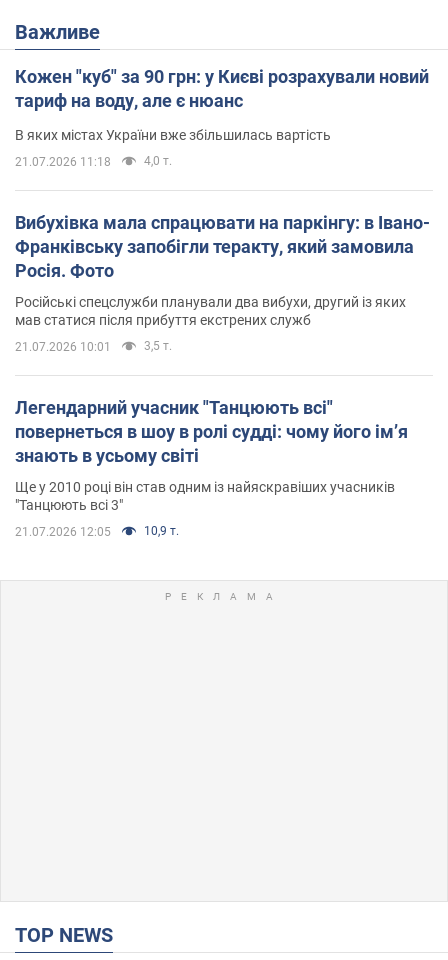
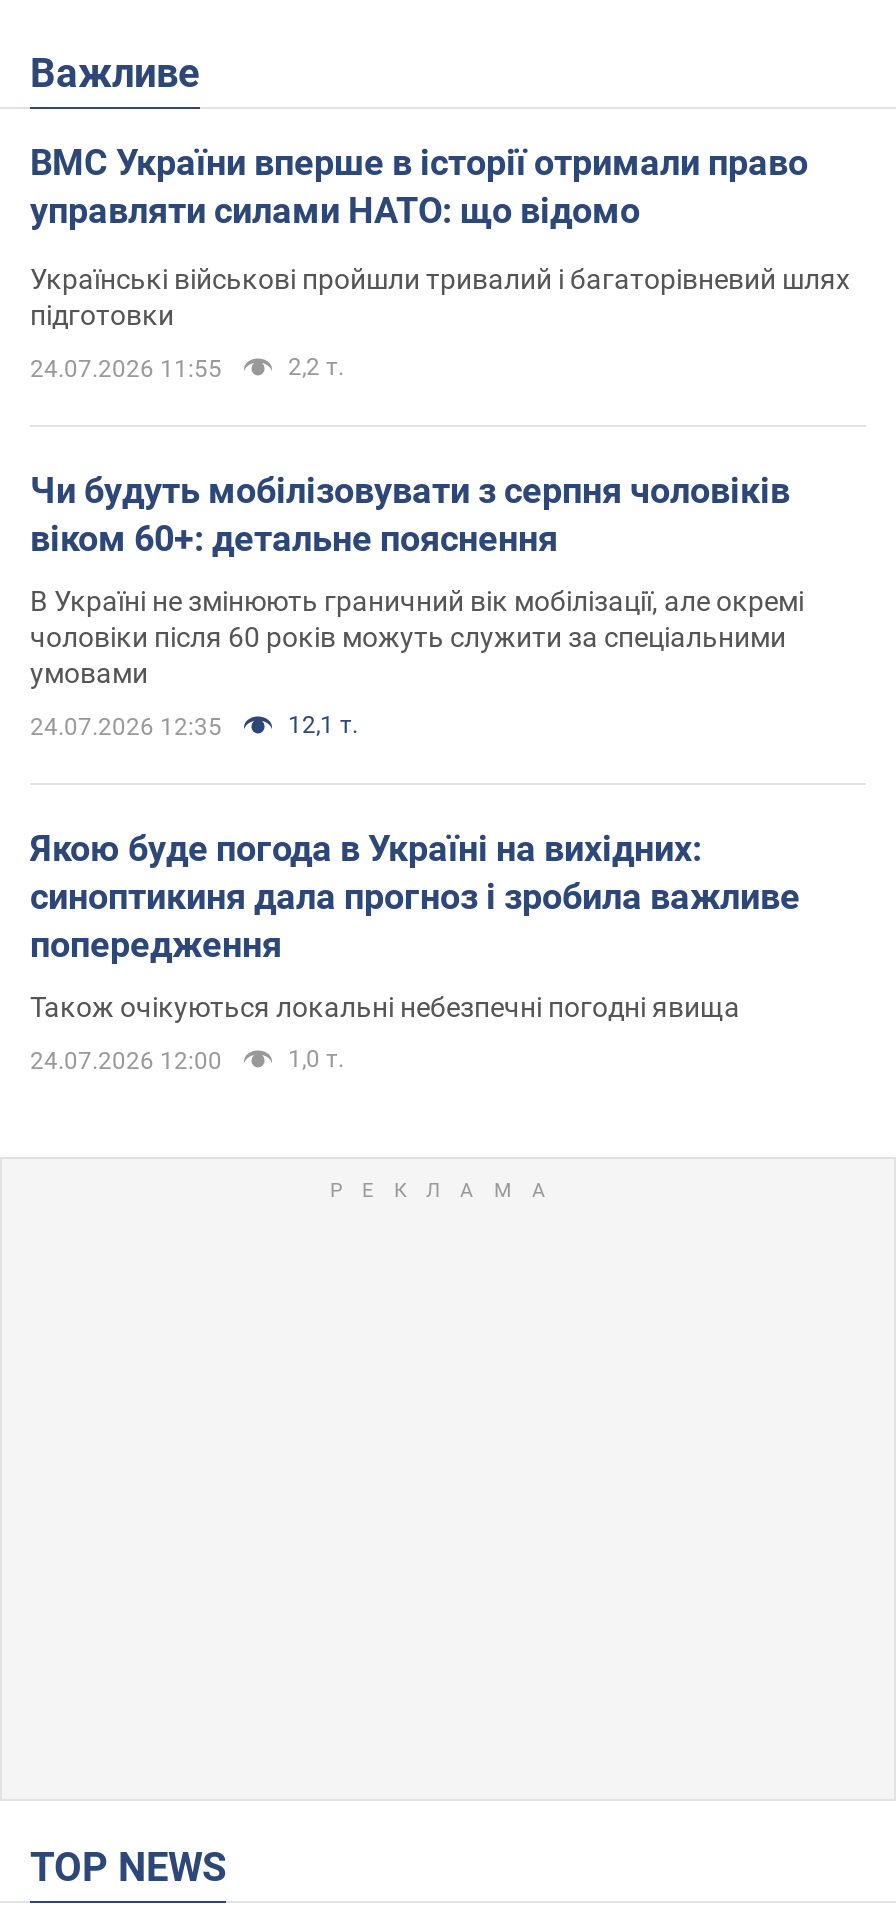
[15,65,429,110] Кожен "куб" за 90 грн: у Києві розрахували новий | тариф на воду, але є нюанс -> [30,140,808,230] ВМС України вперше в історії отримали право | управляти силами НАТО: що відомо
[15,126,331,142] В яких містах України вже збільшилась вартість -> [30,262,850,330] Українські військові пройшли тривалий і багаторівневий шлях | підготовки
[15,153,172,168] 21.07.2026 11:18 | 4,0 т. -> [30,352,344,382] 24.07.2026 11:55 | 2,2 т.
[15,211,430,280] Вибухівка мала спрацювати на паркінгу: в Івано- | Франківську запобігли теракту, який замовила | Росія. Фото -> [30,468,790,558] Чи будуть мобілізовувати з серпня чоловіків | віком 60+: детальне пояснення
[15,293,406,327] Російські спецслужби планували два вибухи, другий із яких | мав статися після прибуття екстрених служб -> [30,584,804,688] В Україні не змінюють граничний вік мобілізації, але окремі | чоловіки після 60 років можуть служити за спеціальними | умовами
[15,338,172,353] 21.07.2026 10:01 | 3,5 т. -> [30,710,358,740] 24.07.2026 12:35 | 12,1 т.
[15,396,408,465] Легендарний учасник "Танцюють всі" | повернеться в шоу в ролі судді: чому його імʼя | знають в усьому світі -> [30,826,800,964] Якою буде погода в Україні на вихідних: | синоптикиня дала прогноз і зробила важливе | попередження
[15,478,395,512] Ще у 2010 році він став одним із найяскравіших учасників | "Танцюють всі 3" -> [30,990,740,1022] Також очікуються локальні небезпечні погодні явища
[15,523,179,538] 21.07.2026 12:05 | 10,9 т. -> [30,1044,344,1074] 24.07.2026 12:00 | 1,0 т.

